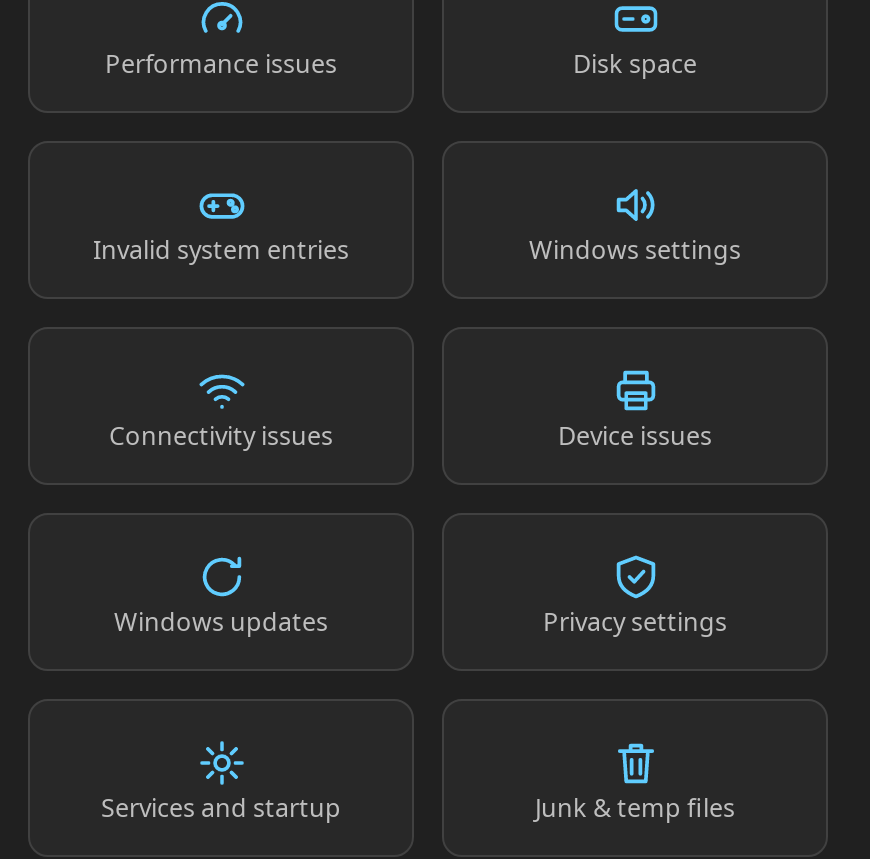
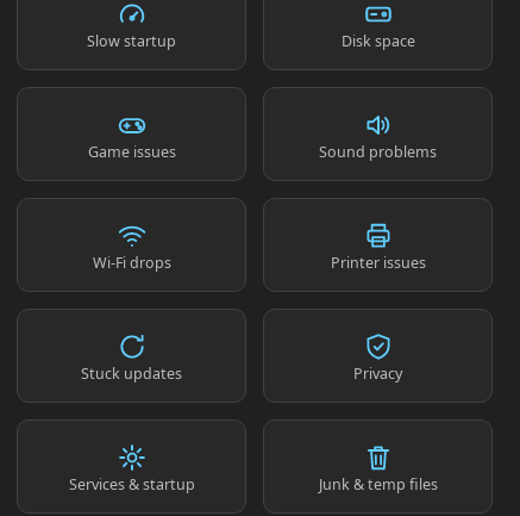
[105,47,337,81] Performance issues -> [87,31,176,51] Slow startup
[93,233,741,267] Invalid system entries | Windows settings -> [87,142,437,162] Game issues | Sound problems
[109,419,712,453] Connectivity issues | Device issues -> [92,253,425,273] Wi-Fi drops | Printer issues
[114,605,727,639] Windows updates | Privacy settings -> [81,363,402,384] Stuck updates | Privacy
[101,791,341,825] Services and startup -> [68,474,195,495] Services & startup

